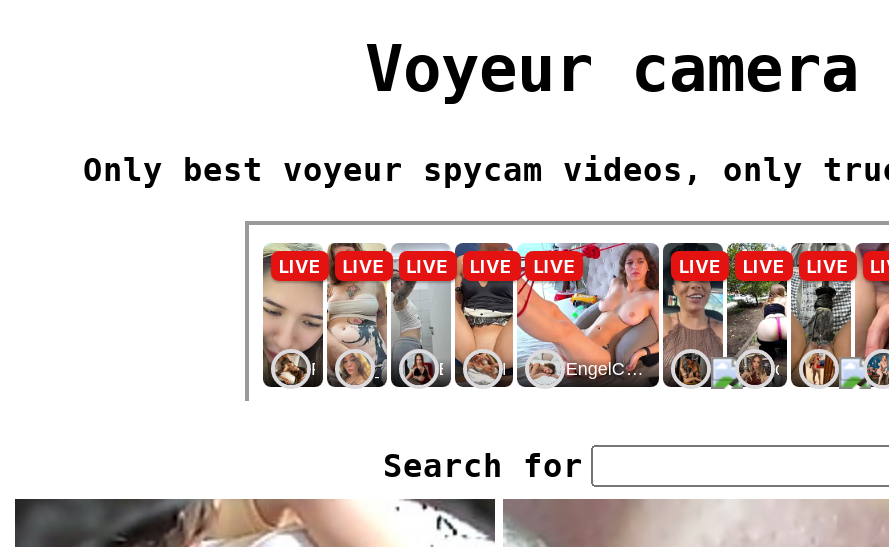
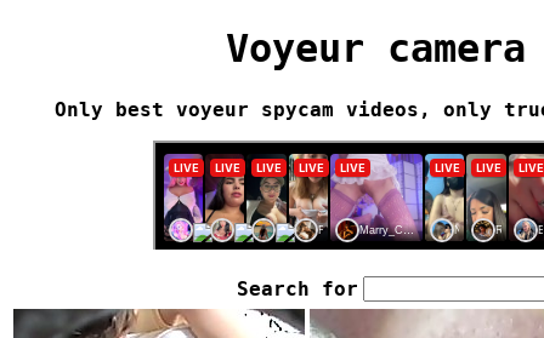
[249,225,883,401] [image] -> [154,142,540,251] [image]

